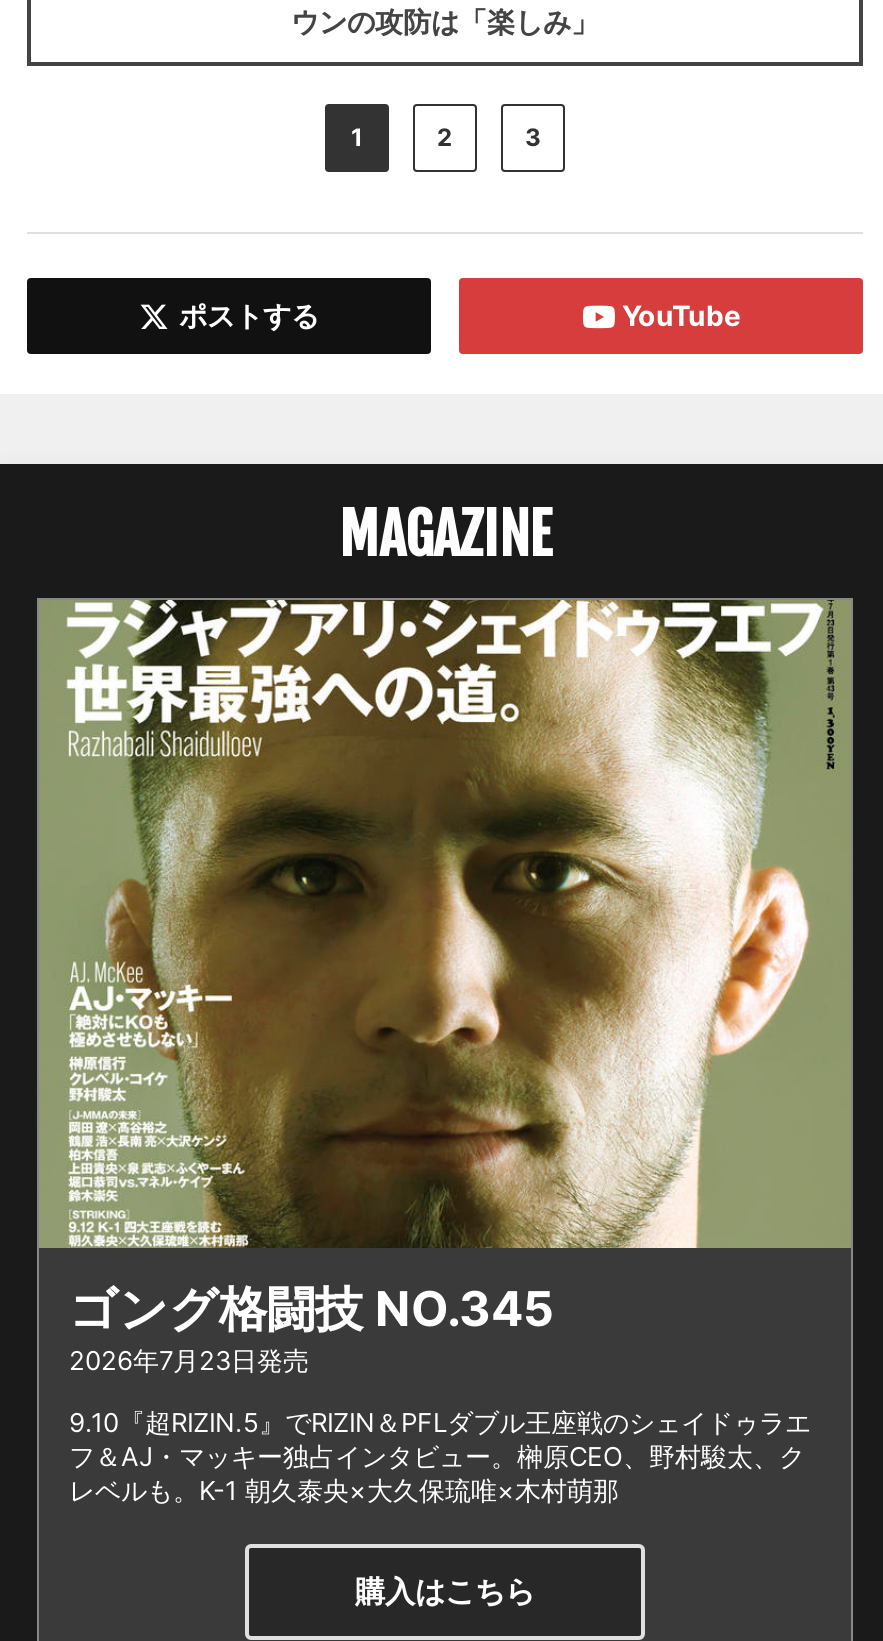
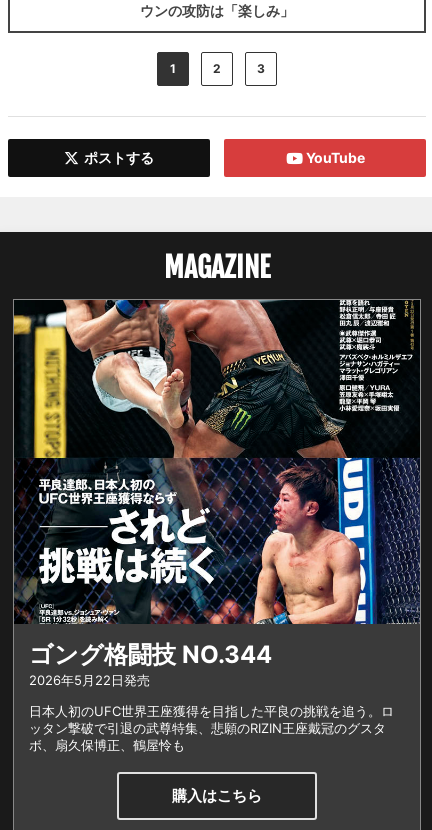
[37,598,853,1377] [image] | ゴング格闘技 NO.345 | 2026年7月23日発売 -> [14,299,421,688] [image] | ゴング格闘技 NO.344 | 2026年5月22日発売
[69,1407,811,1507] 9.10『超RIZIN.5』でRIZIN＆PFLダブル王座戦のシェイドゥラエ | フ＆AJ・マッキー独占インタビュー。榊原CEO、野村駿太、ク | レベルも。K-1 朝久泰央×大久保琉唯×木村萌那 -> [29,703,394,753] 日本人初のUFC世界王座獲得を目指した平良の挑戦を追う。ロ | ッタン撃破で引退の武尊特集、悲願のRIZIN王座戴冠のグスタ | ボ、扇久保博正、鶴屋怜も

